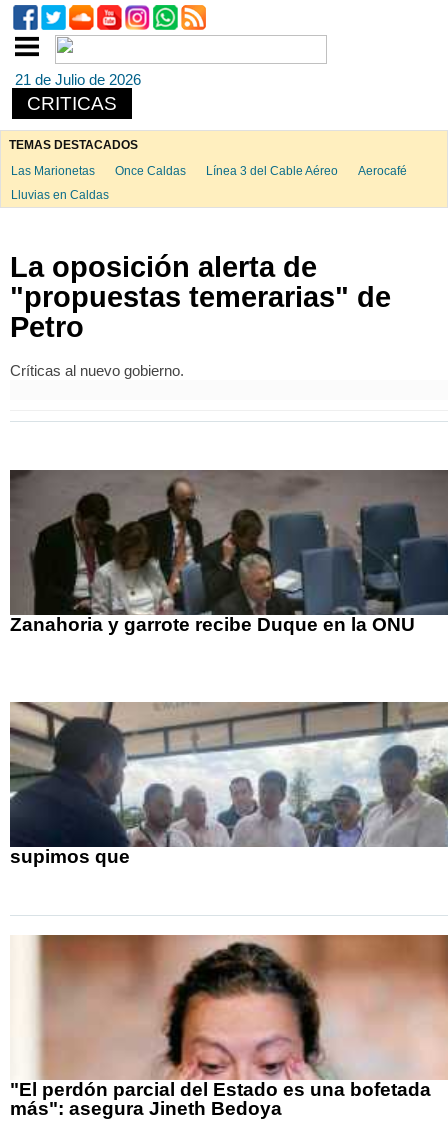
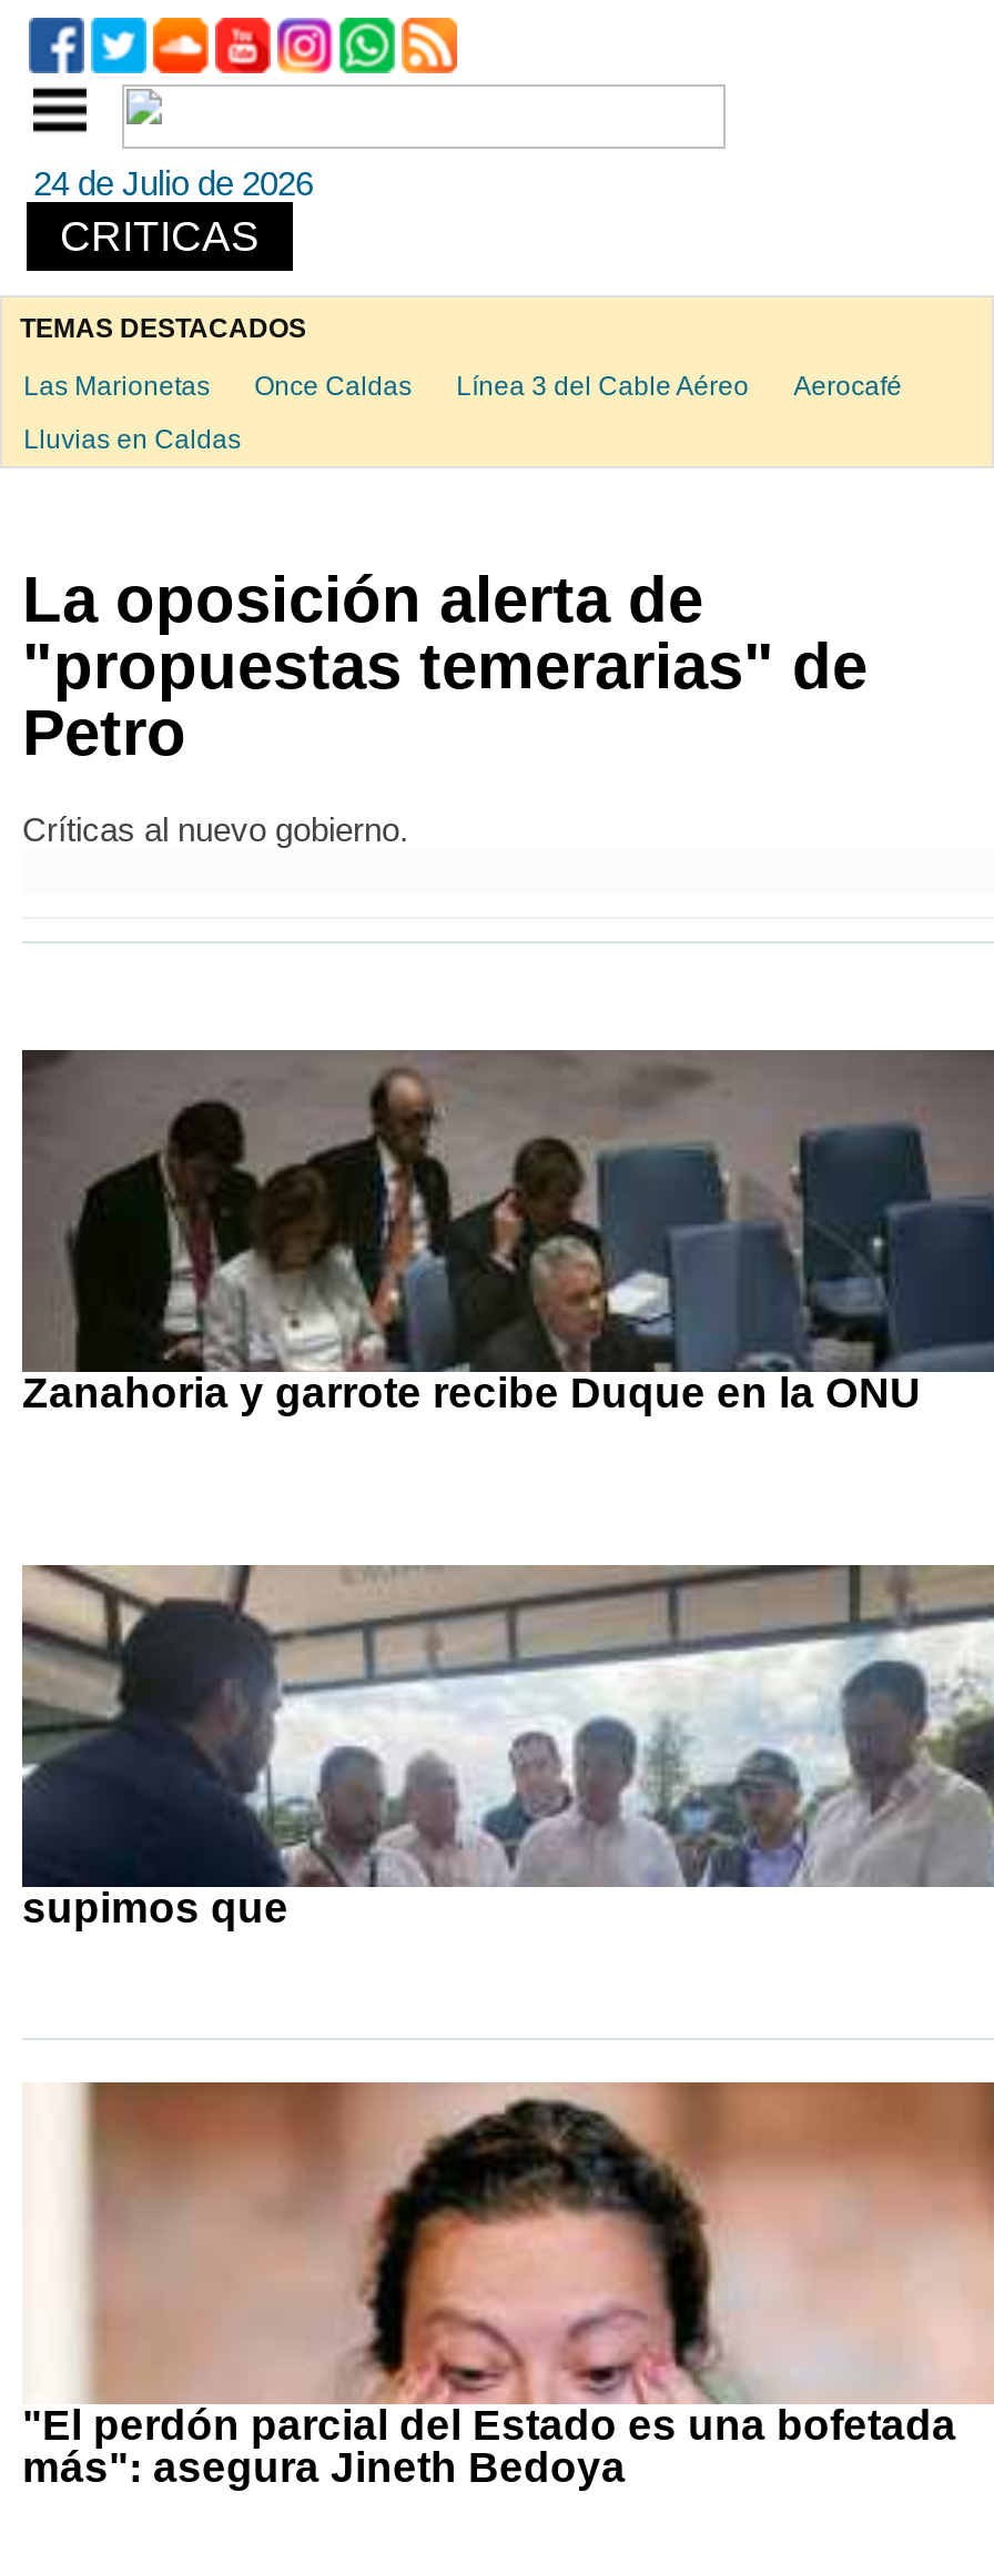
[15,71,141,88] 21 de Julio de 2026 -> [33,164,313,202] 24 de Julio de 2026

